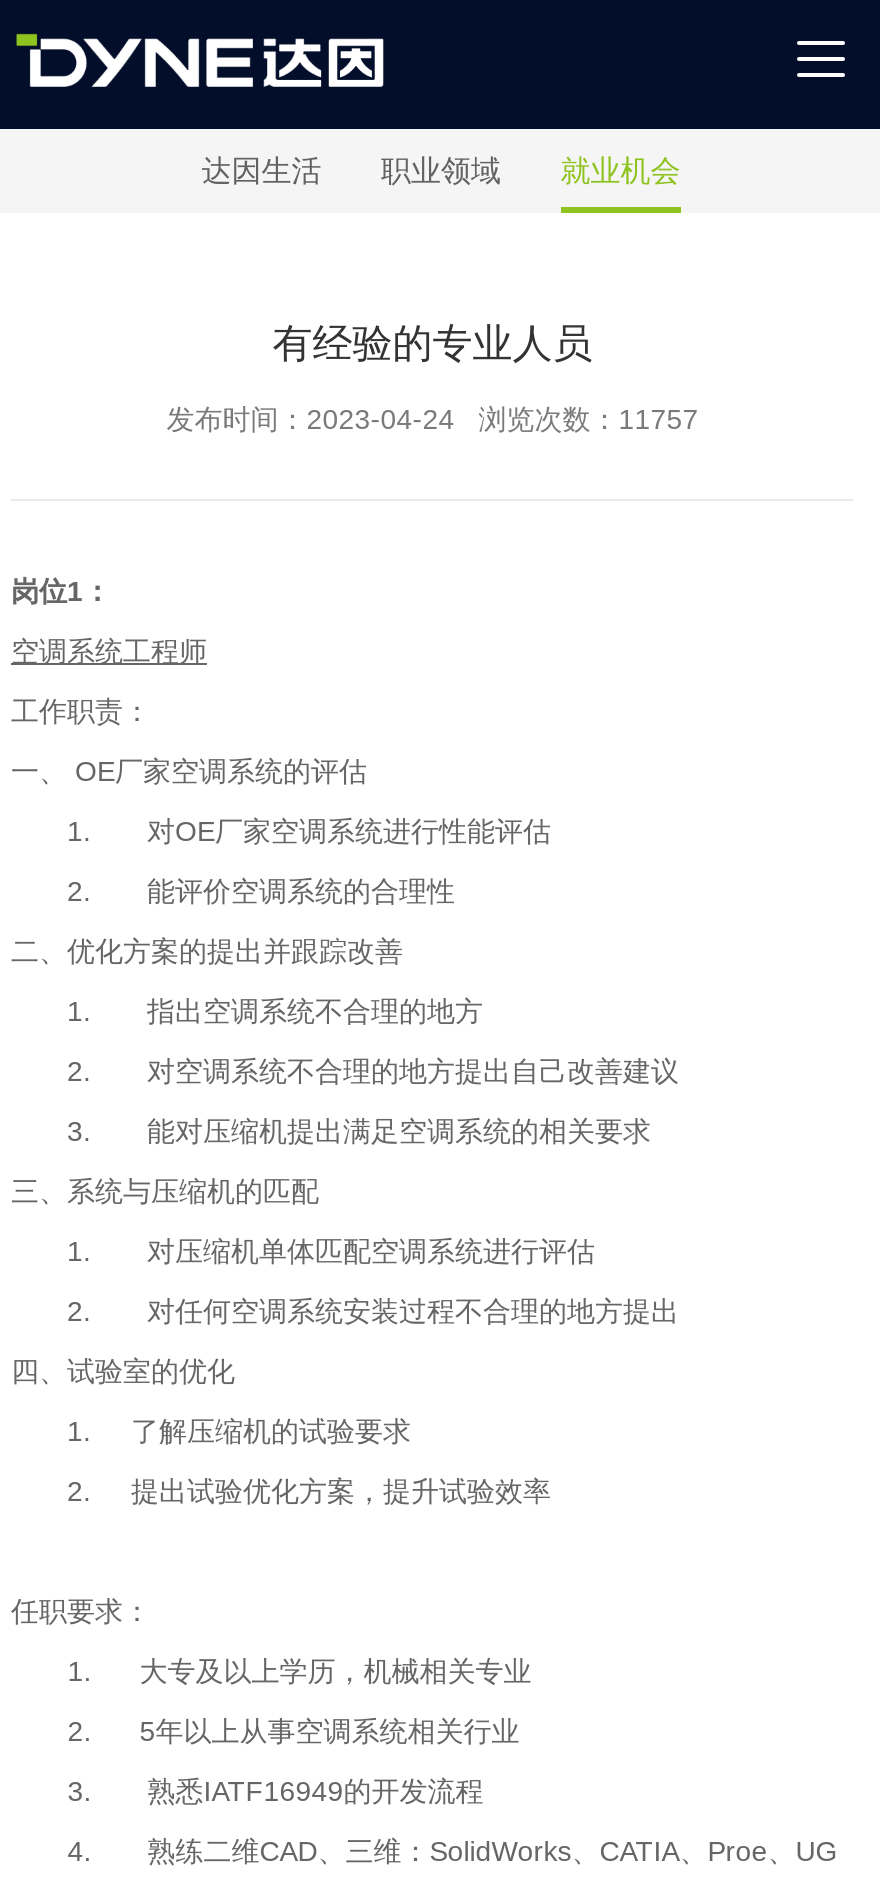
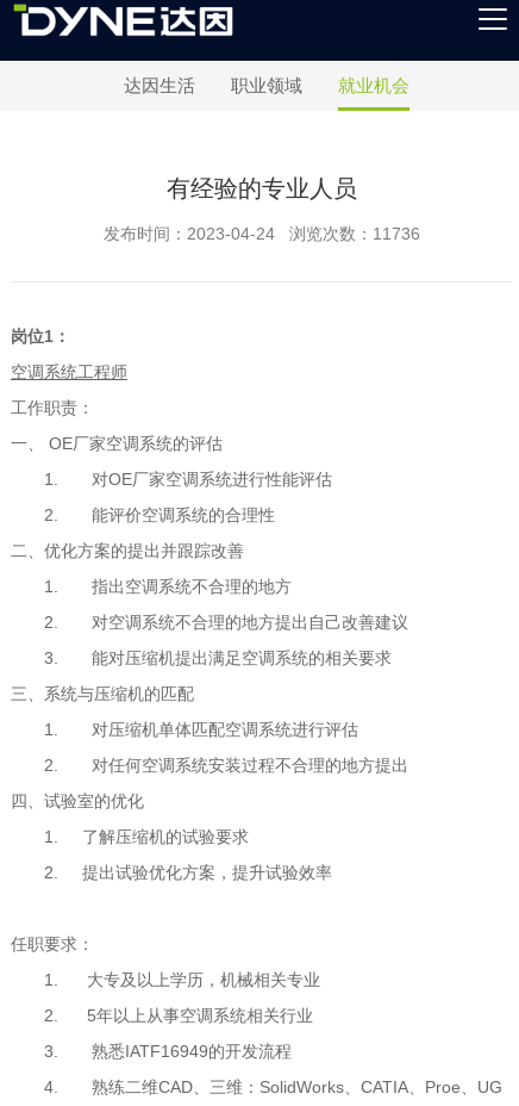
[166,403,698,435] 发布时间：2023-04-24 浏览次数：11757 -> [103,224,420,243] 发布时间：2023-04-24 浏览次数：11736

